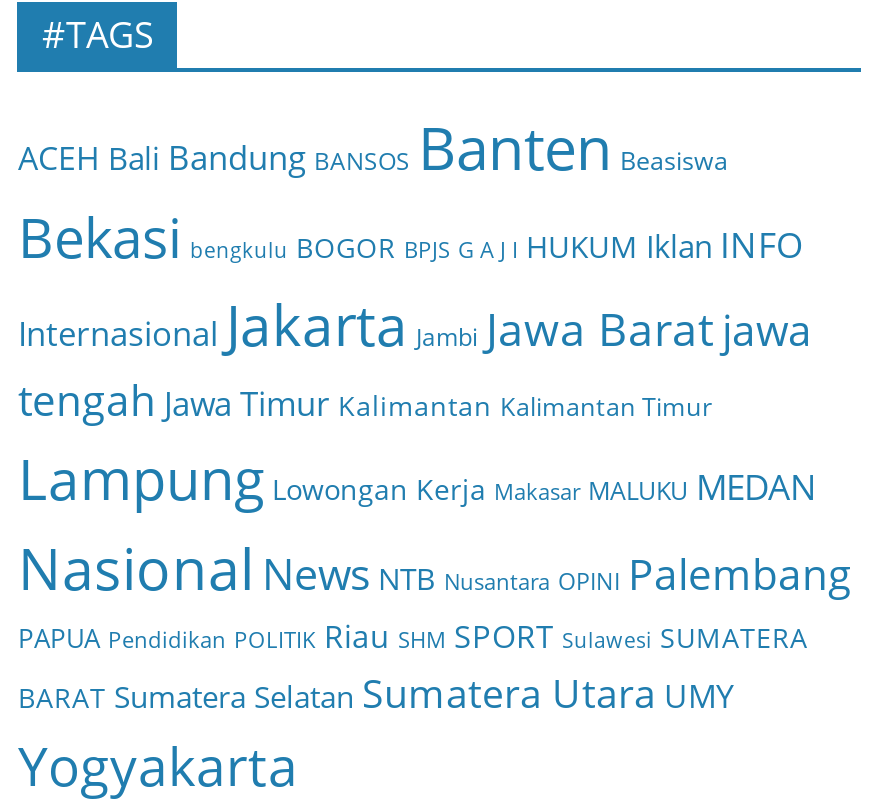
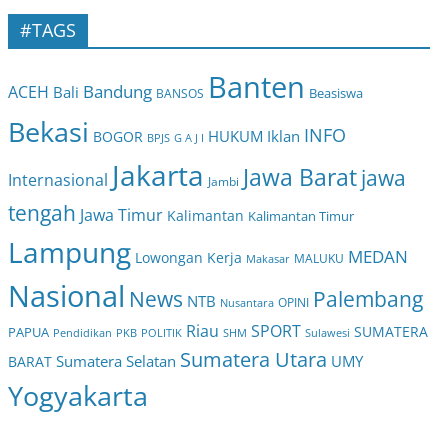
[18,200,804,274] Bekasi bengkulu BOGOR BPJS G A J I HUKUM Iklan INFO -> [8,113,346,150] Bekasi BOGOR BPJS G A J I HUKUM Iklan INFO
[18,614,808,658] PAPUA Pendidikan POLITIK Riau SHM SPORT Sulawesi SUMATERA -> [8,320,428,342] PAPUA Pendidikan PKB POLITIK Riau SHM SPORT Sulawesi SUMATERA

